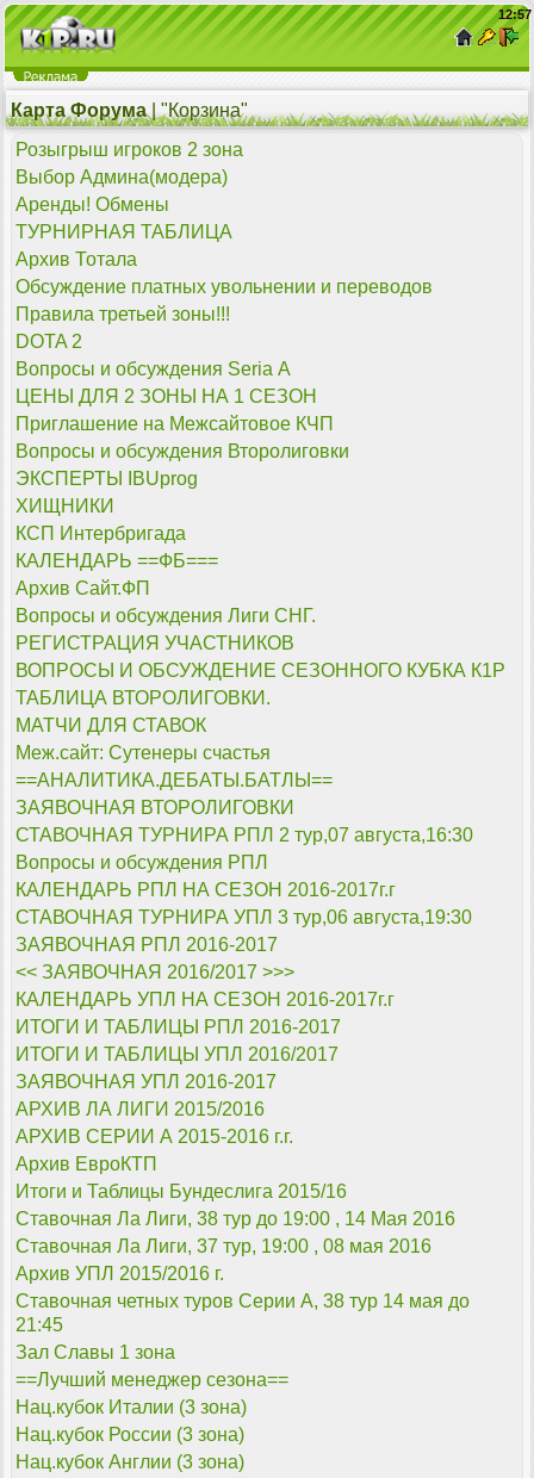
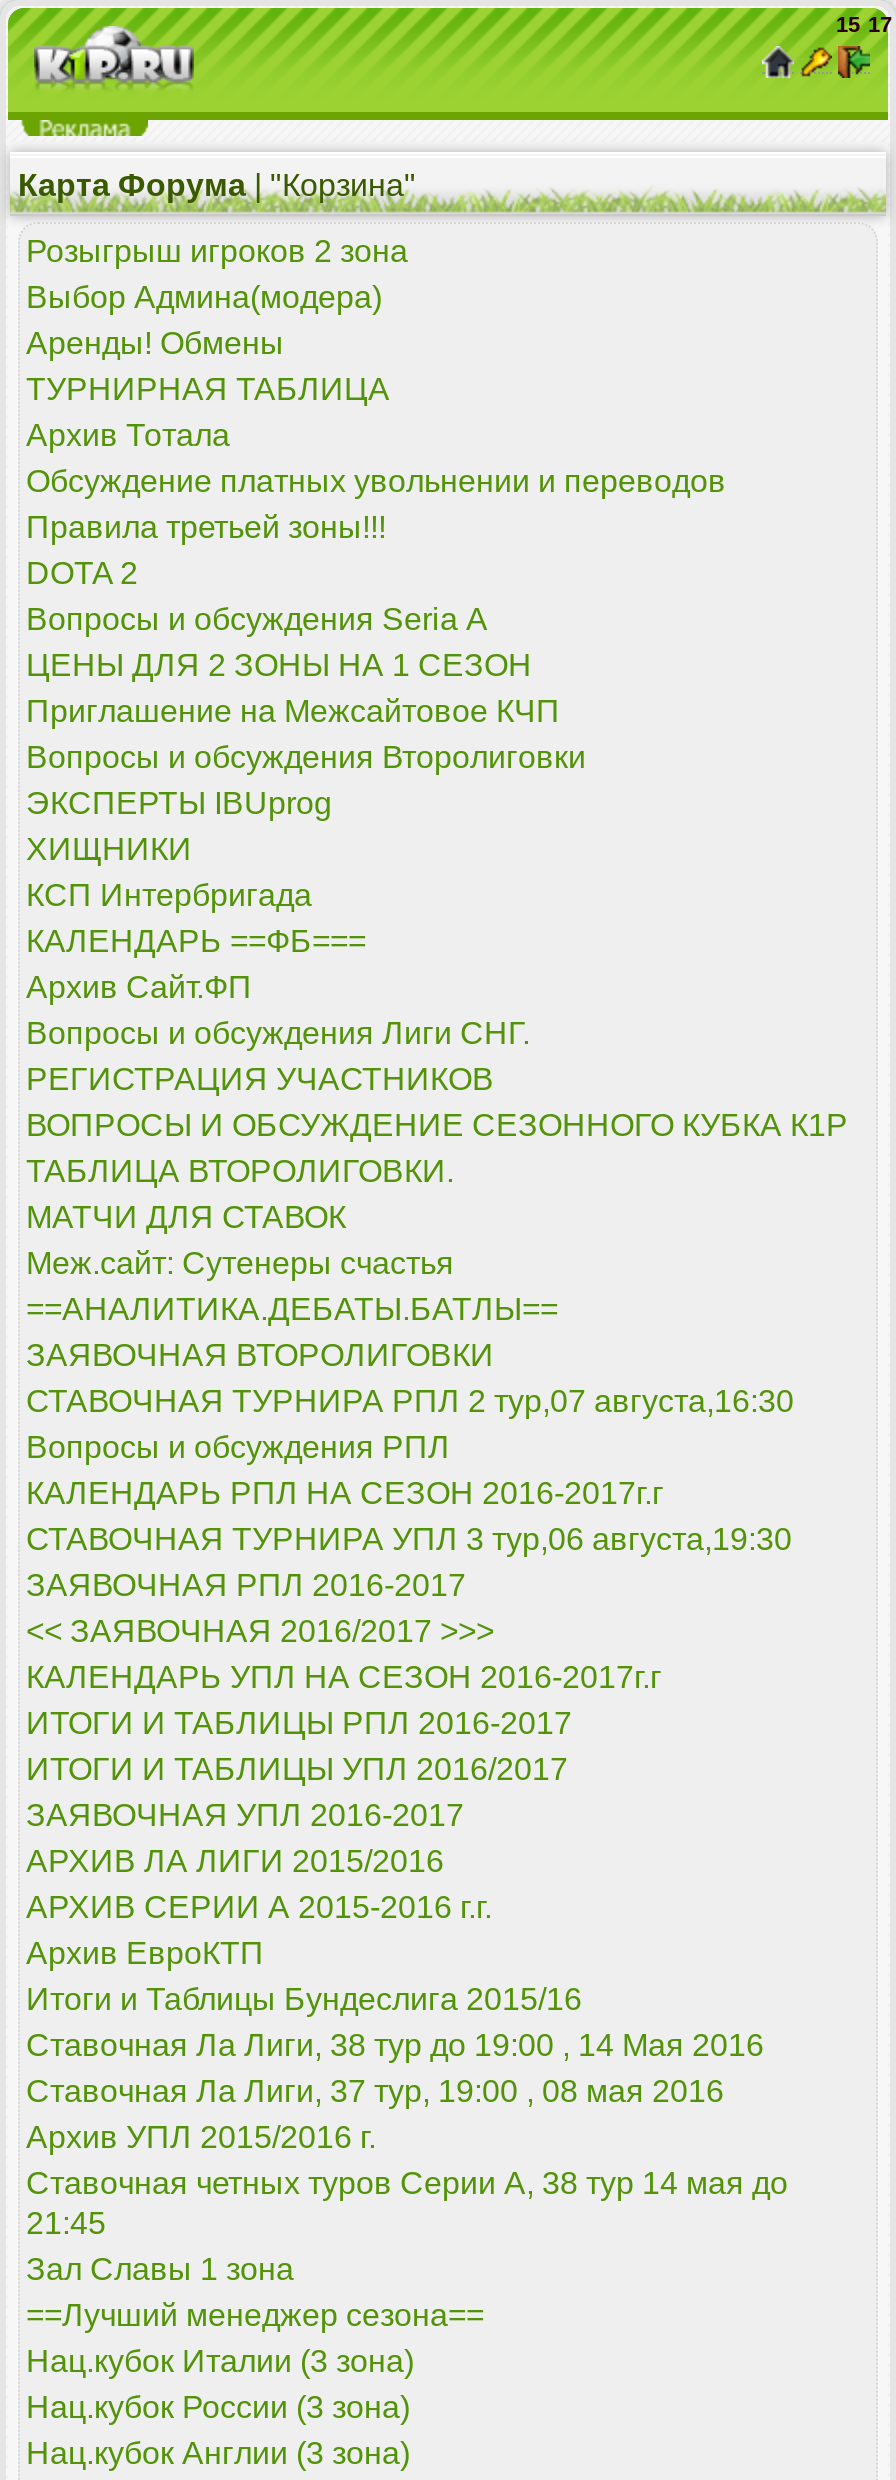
[498,7,532,21] 12: 57 -> [836,12,892,36] 15: 17

